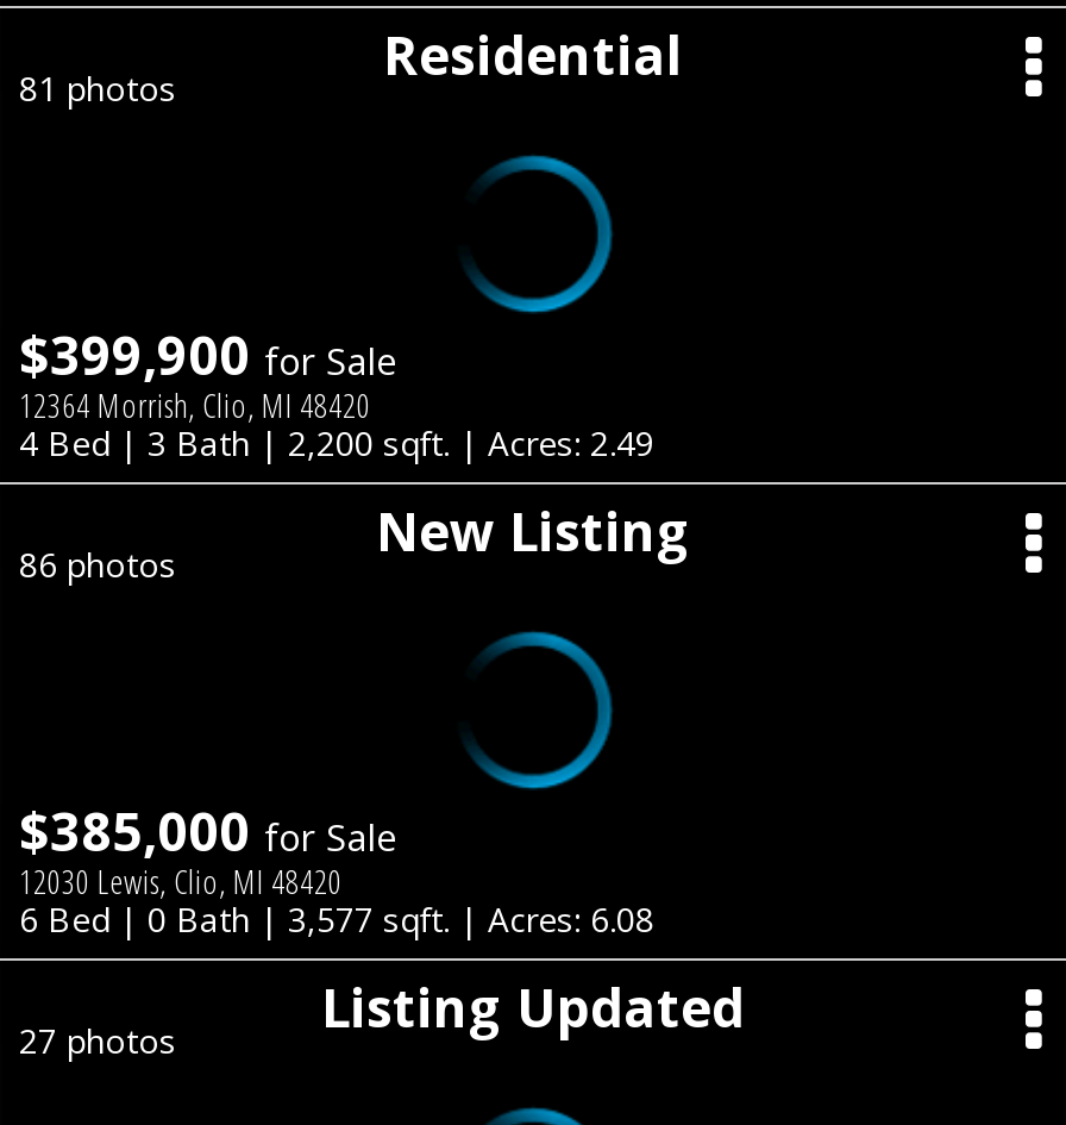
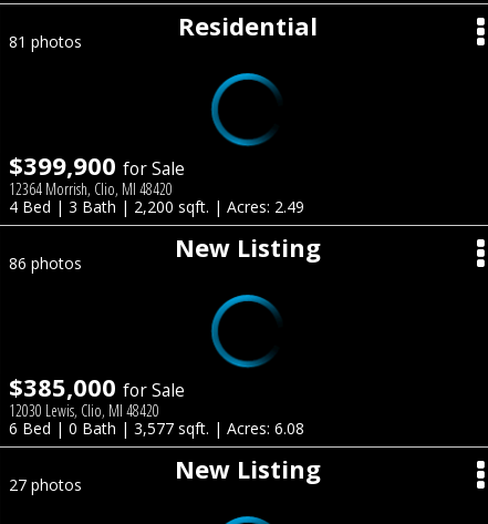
[454,156,614,308] [image] -> [210,74,284,145] [image]
[454,632,614,785] [image] -> [210,296,284,367] [image]
[321,970,745,1042] Listing Updated -> [175,452,321,485] New Listing

